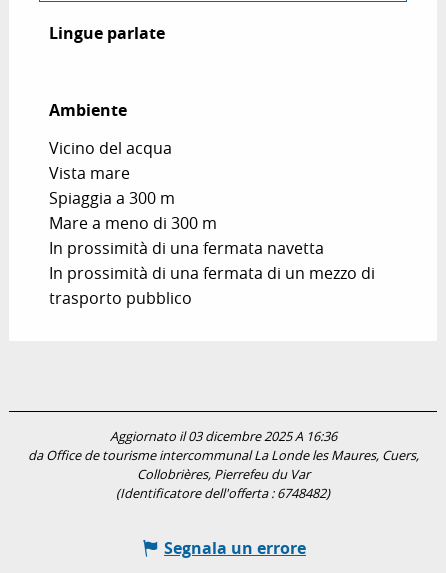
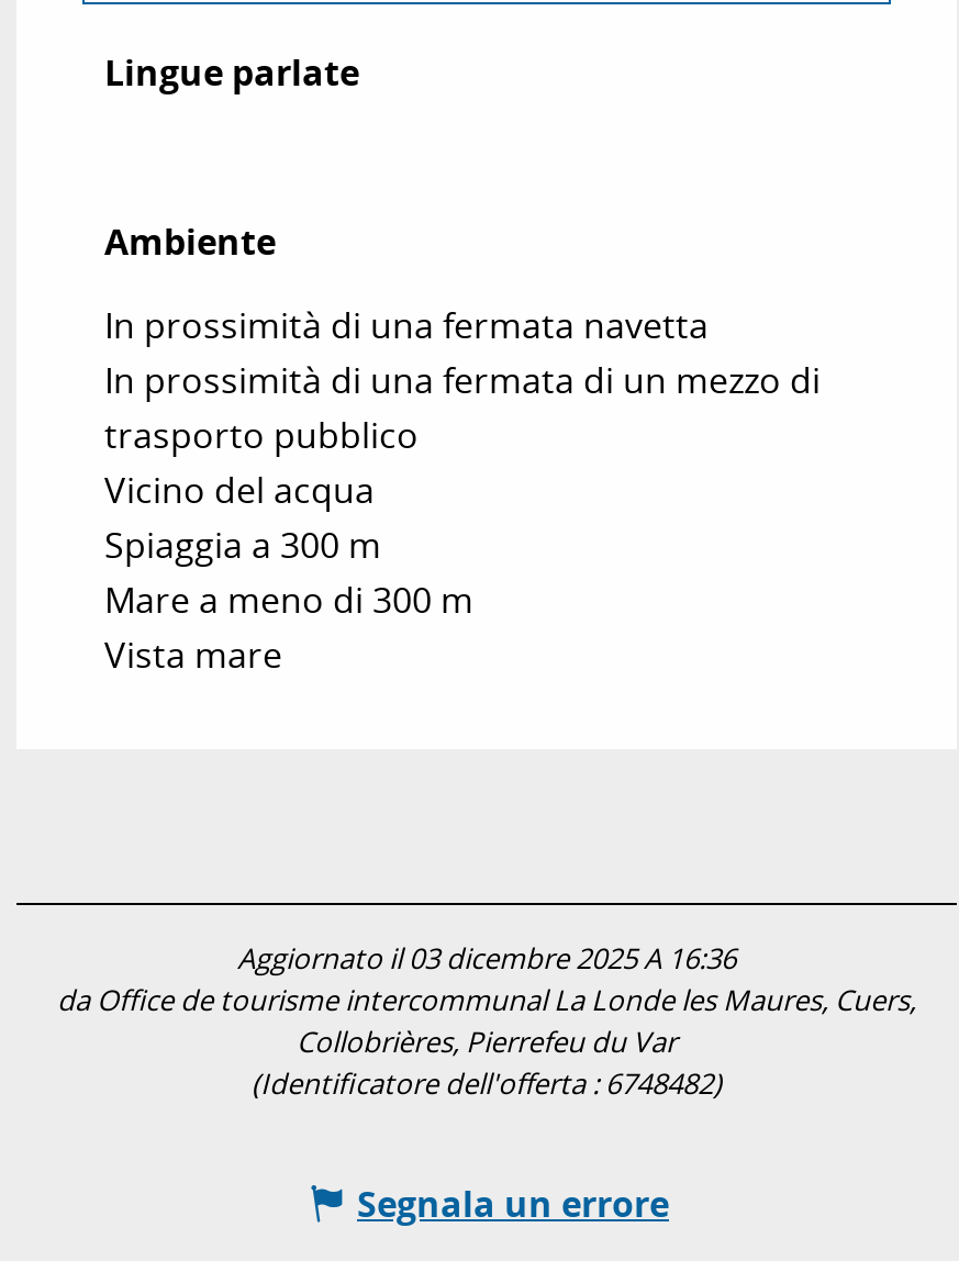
moved [49,137,217,234] -> [104,466,473,679]: Vicino del acqua | Vista mare | Spiaggia a 300 m | Mare a meno di 300 m
moved [49,237,375,309] -> [104,302,821,460]: In prossimità di una fermata navetta | In prossimità di una fermata di un mezzo di | trasporto pubblico

